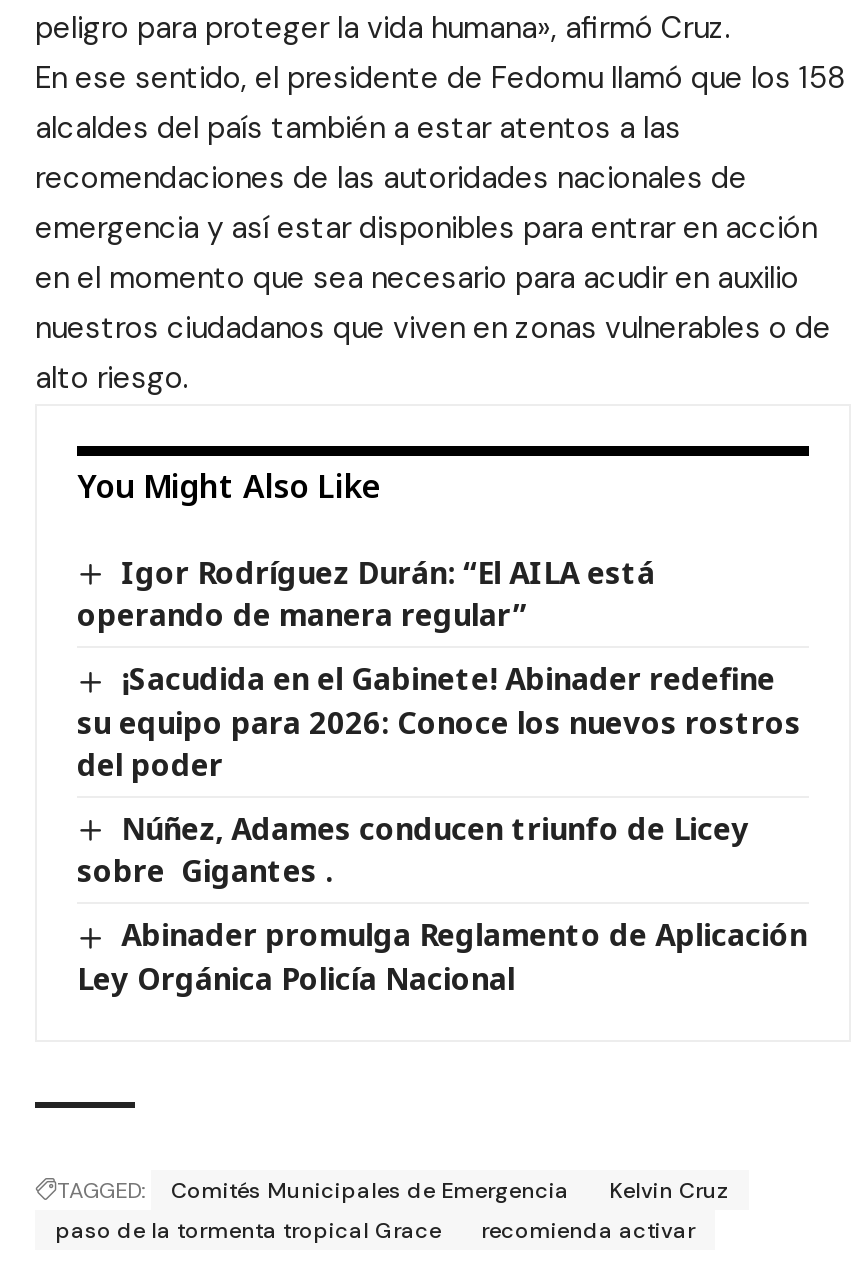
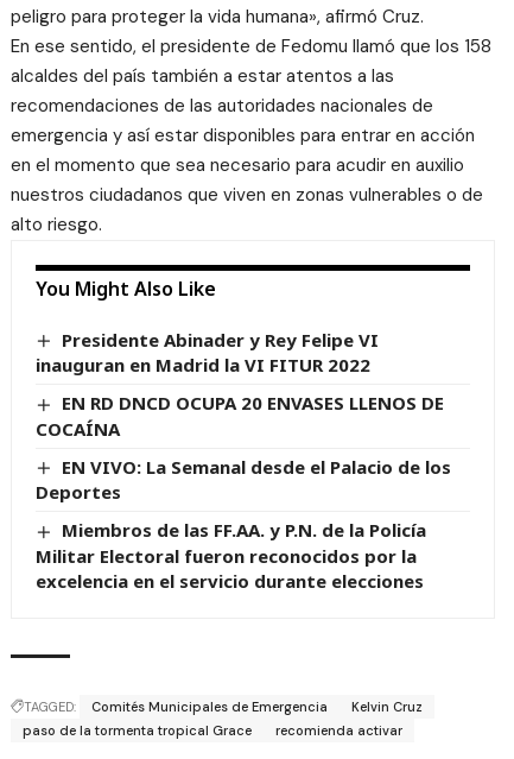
[77,552,655,635] Igor Rodríguez Durán: “El AILA está | operando de manera regular” -> [36,328,379,377] Presidente Abinader y Rey Felipe VI | inauguran en Madrid la VI FITUR 2022
[77,659,801,784] ¡Sacudida en el Gabinete! Abinader redefine | su equipo para 2026: Conoce los nuevos rostros | del poder -> [36,391,444,440] EN RD DNCD OCUPA 20 ENVASES LLENOS DE | COCAÍNA
[77,808,749,890] Núñez, Adames conducen triunfo de Licey | sobre Gigantes . -> [36,455,451,504] EN VIVO: La Semanal desde el Palacio de los | Deportes
[77,914,807,997] Abinader promulga Reglamento de Aplicación | Ley Orgánica Policía Nacional -> [36,518,426,592] Miembros de las FF.AA. y P.N. de la Policía | Militar Electoral fueron reconocidos por la | excelencia en el servicio durante elecciones

